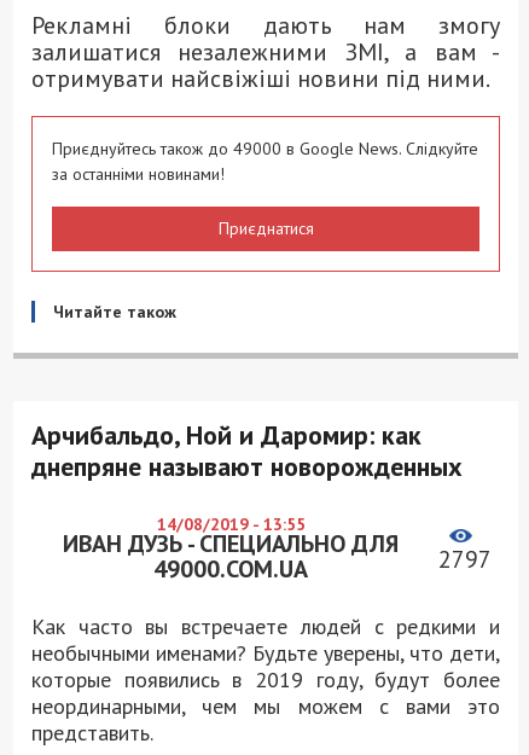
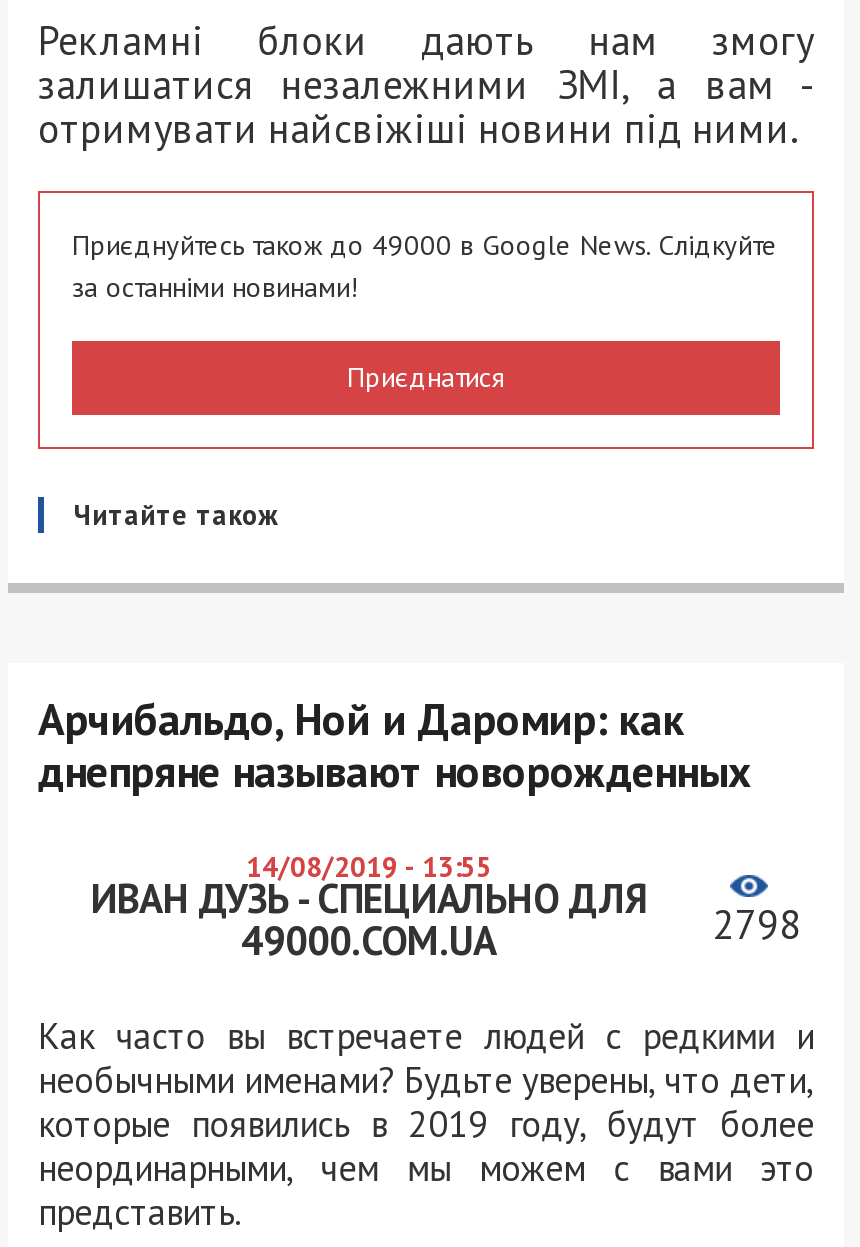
[63,528,492,575] ИВАН ДУЗЬ - СПЕЦИАЛЬНО ДЛЯ 2797 -> [91,872,801,950] ИВАН ДУЗЬ - СПЕЦИАЛЬНО ДЛЯ 2798

